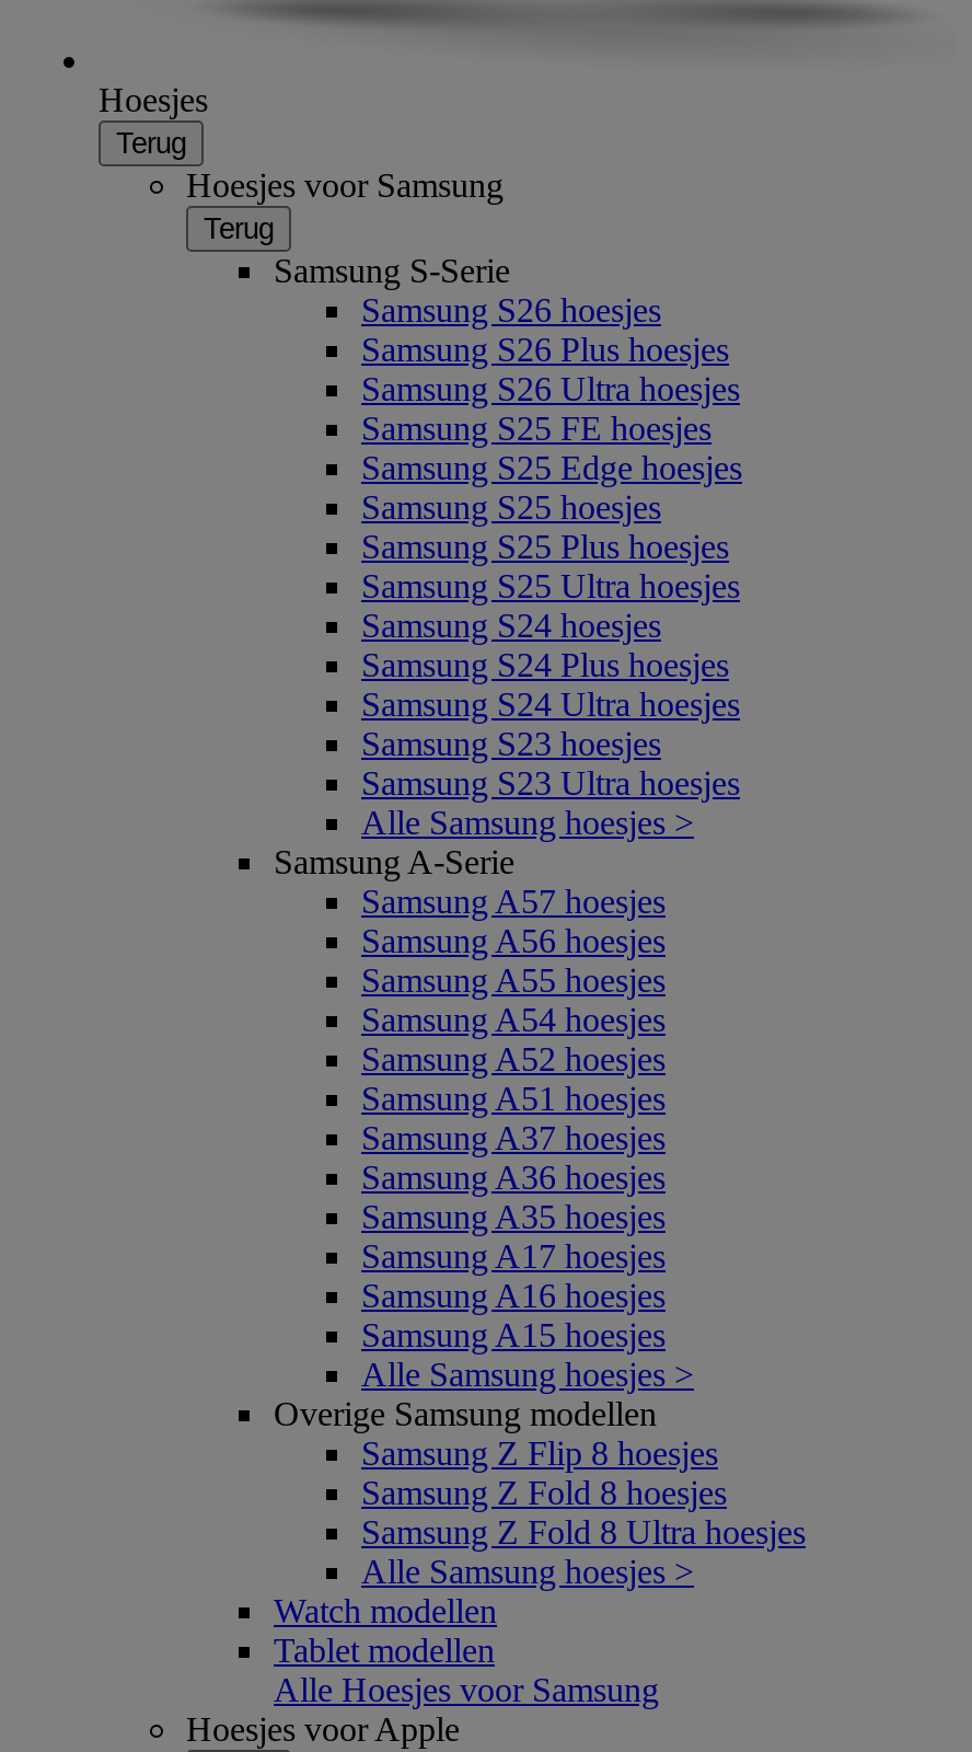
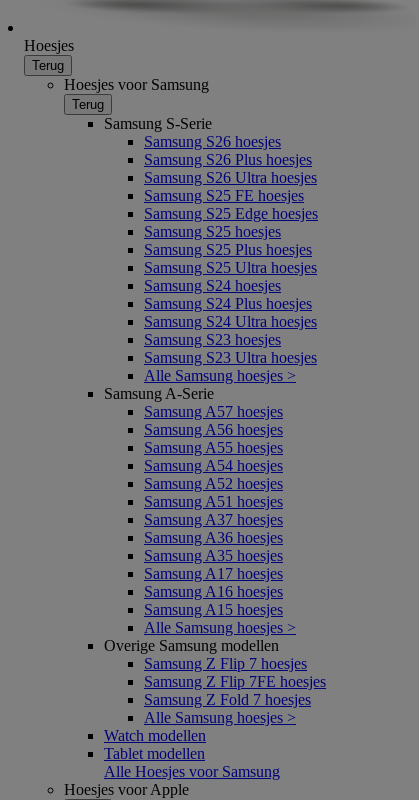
[361,1434,806,1550] Samsung Z Flip 8 hoesjes | Samsung Z Fold 8 hoesjes | Samsung Z Fold 8 Ultra hoesjes -> [144,655,326,708] Samsung Z Flip 7 hoesjes | Samsung Z Flip 7FE hoesjes | Samsung Z Fold 7 hoesjes

